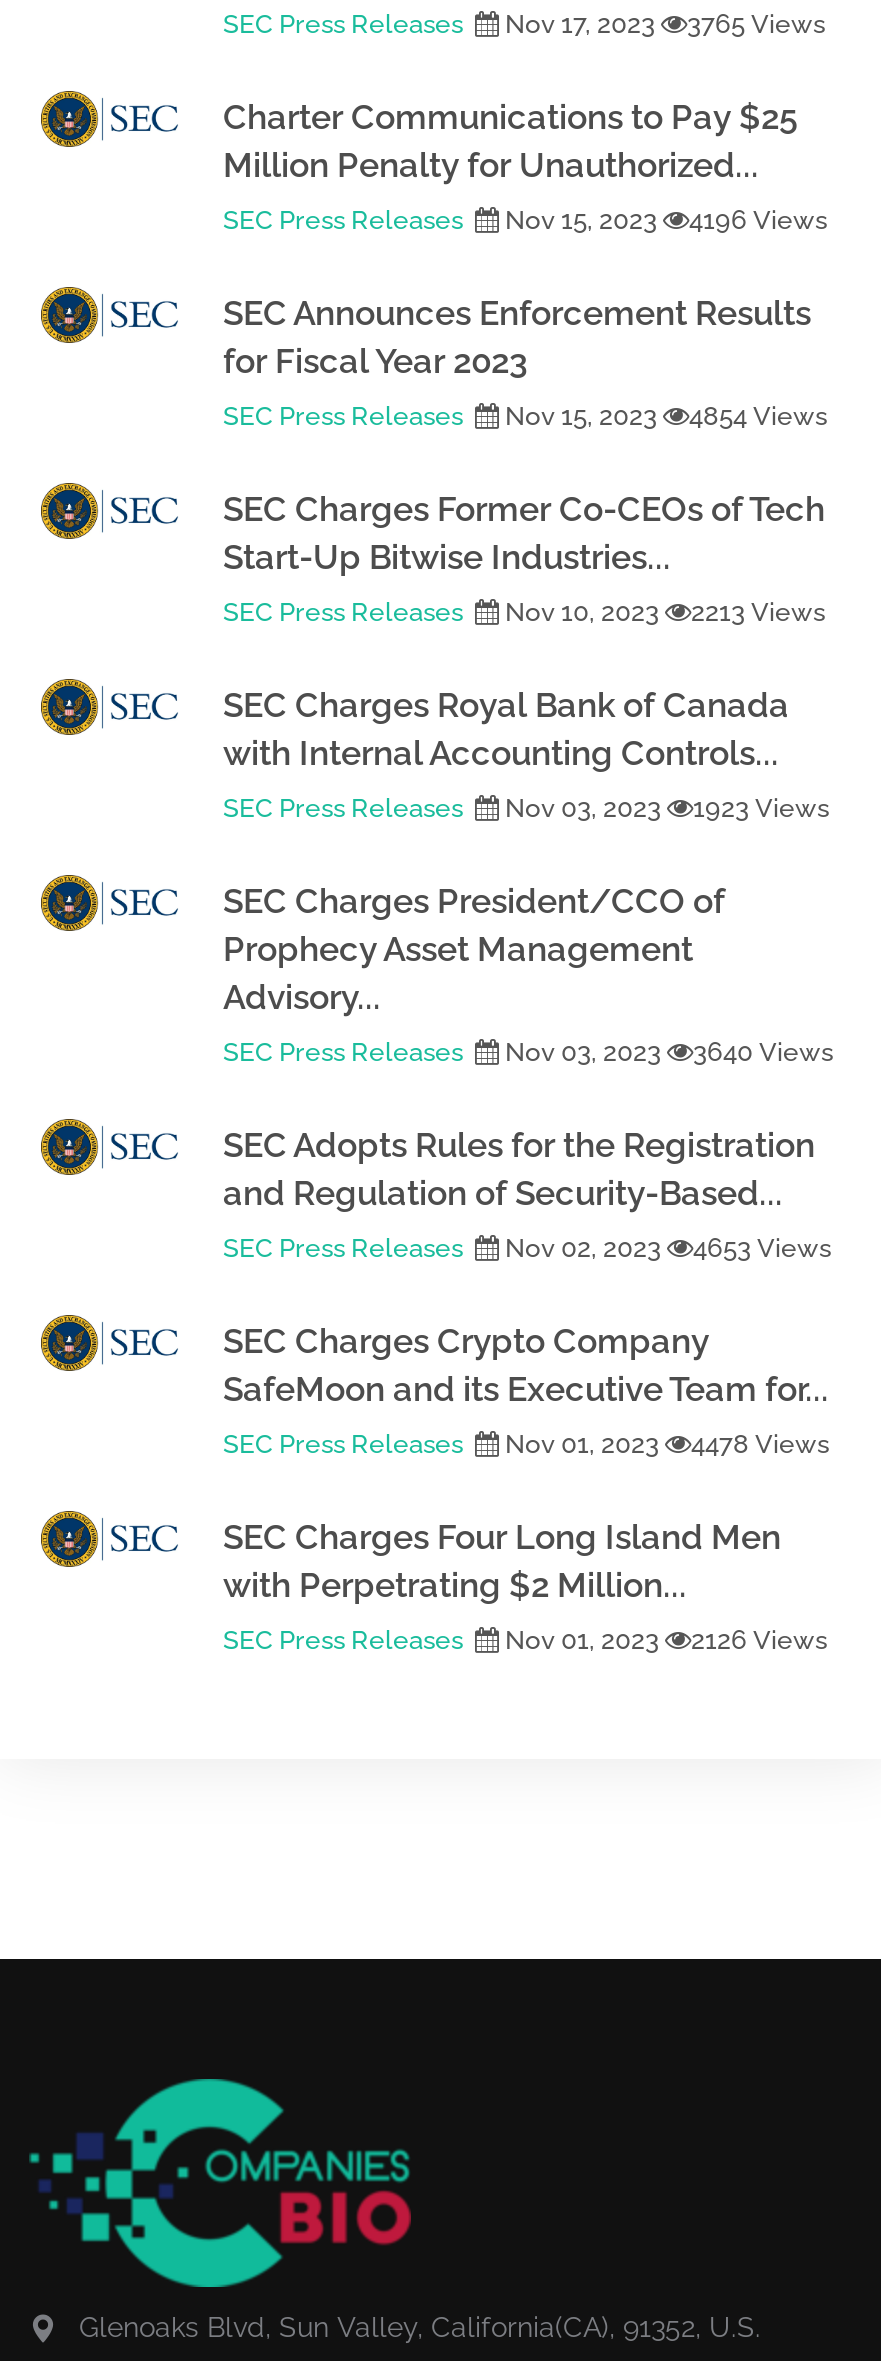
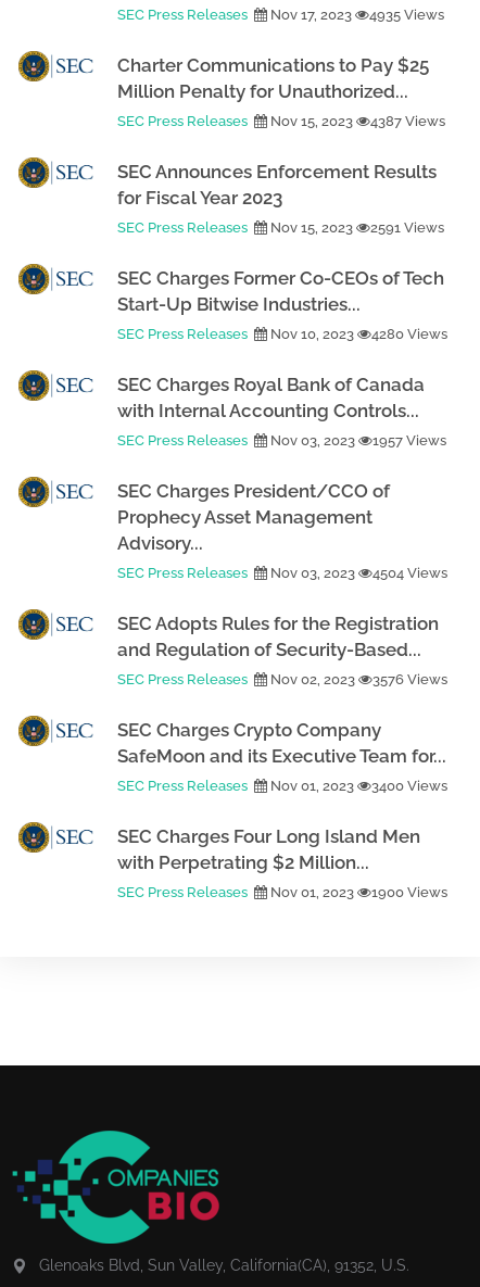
[223,9,825,39] SEC Press Releases Nov 17, 2023 3765 Views -> [117,7,444,23] SEC Press Releases Nov 17, 2023 4935 Views
[223,205,827,235] SEC Press Releases Nov 15, 2023 4196 Views -> [117,113,445,129] SEC Press Releases Nov 15, 2023 4387 Views
[223,401,827,431] SEC Press Releases Nov 15, 2023 4854 Views -> [117,219,444,236] SEC Press Releases Nov 15, 2023 2591 Views
[223,597,825,627] SEC Press Releases Nov 10, 2023 2213 Views -> [117,326,447,342] SEC Press Releases Nov 10, 2023 4280 Views
[223,793,829,823] SEC Press Releases Nov 03, 2023 1923 Views -> [117,432,446,449] SEC Press Releases Nov 03, 2023 1957 Views
[223,1037,833,1067] SEC Press Releases Nov 03, 2023 3640 Views -> [117,565,447,581] SEC Press Releases Nov 03, 2023 4504 Views
[223,1233,831,1263] SEC Press Releases Nov 02, 2023 4653 Views -> [117,671,447,687] SEC Press Releases Nov 02, 2023 3576 Views
[223,1429,829,1459] SEC Press Releases Nov 01, 2023 4478 Views -> [117,778,447,794] SEC Press Releases Nov 01, 2023 3400 Views
[223,1625,827,1655] SEC Press Releases Nov 01, 2023 2126 Views -> [117,884,447,900] SEC Press Releases Nov 01, 2023 1900 Views

